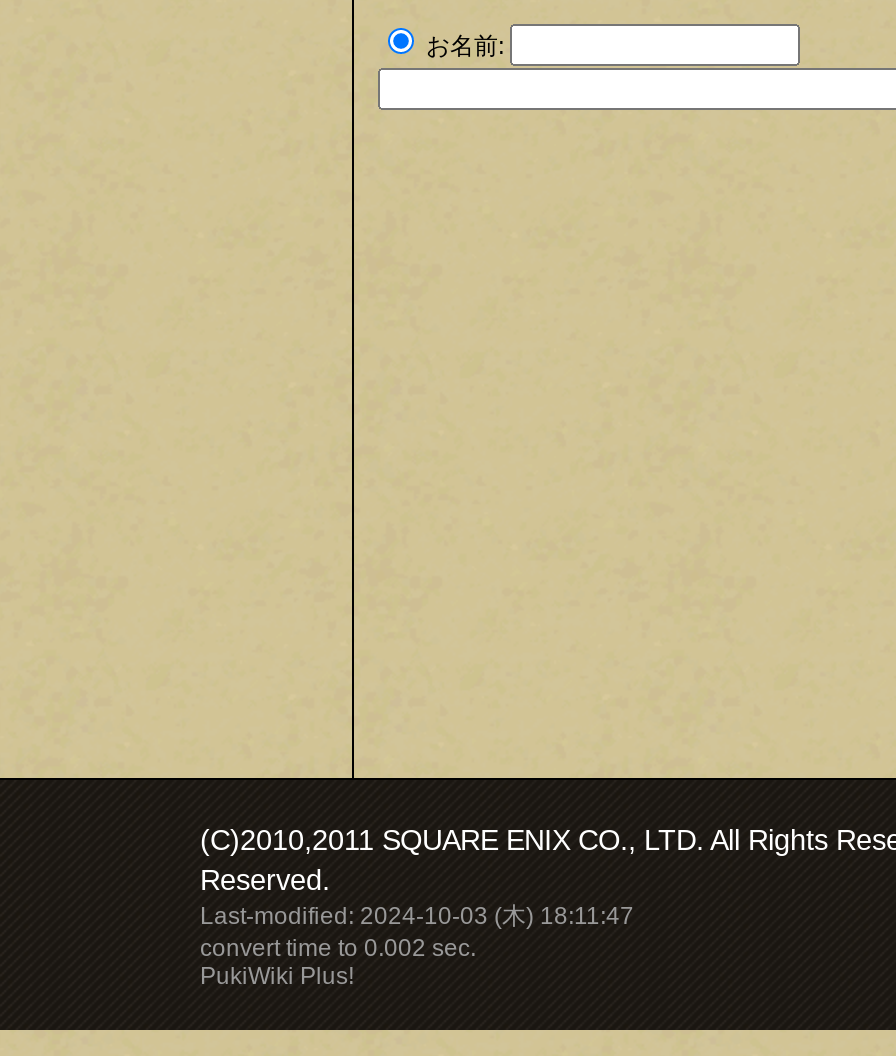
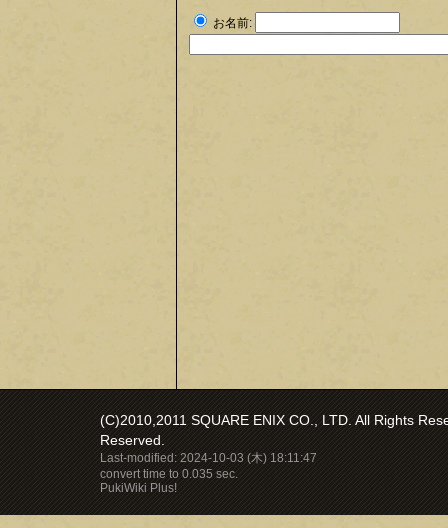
[200,934,476,962] convert time to 0.002 sec. -> [100,467,238,481] convert time to 0.035 sec.

